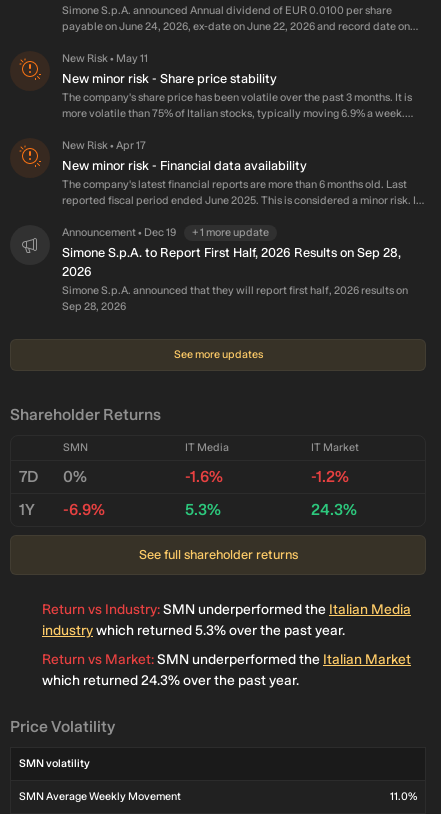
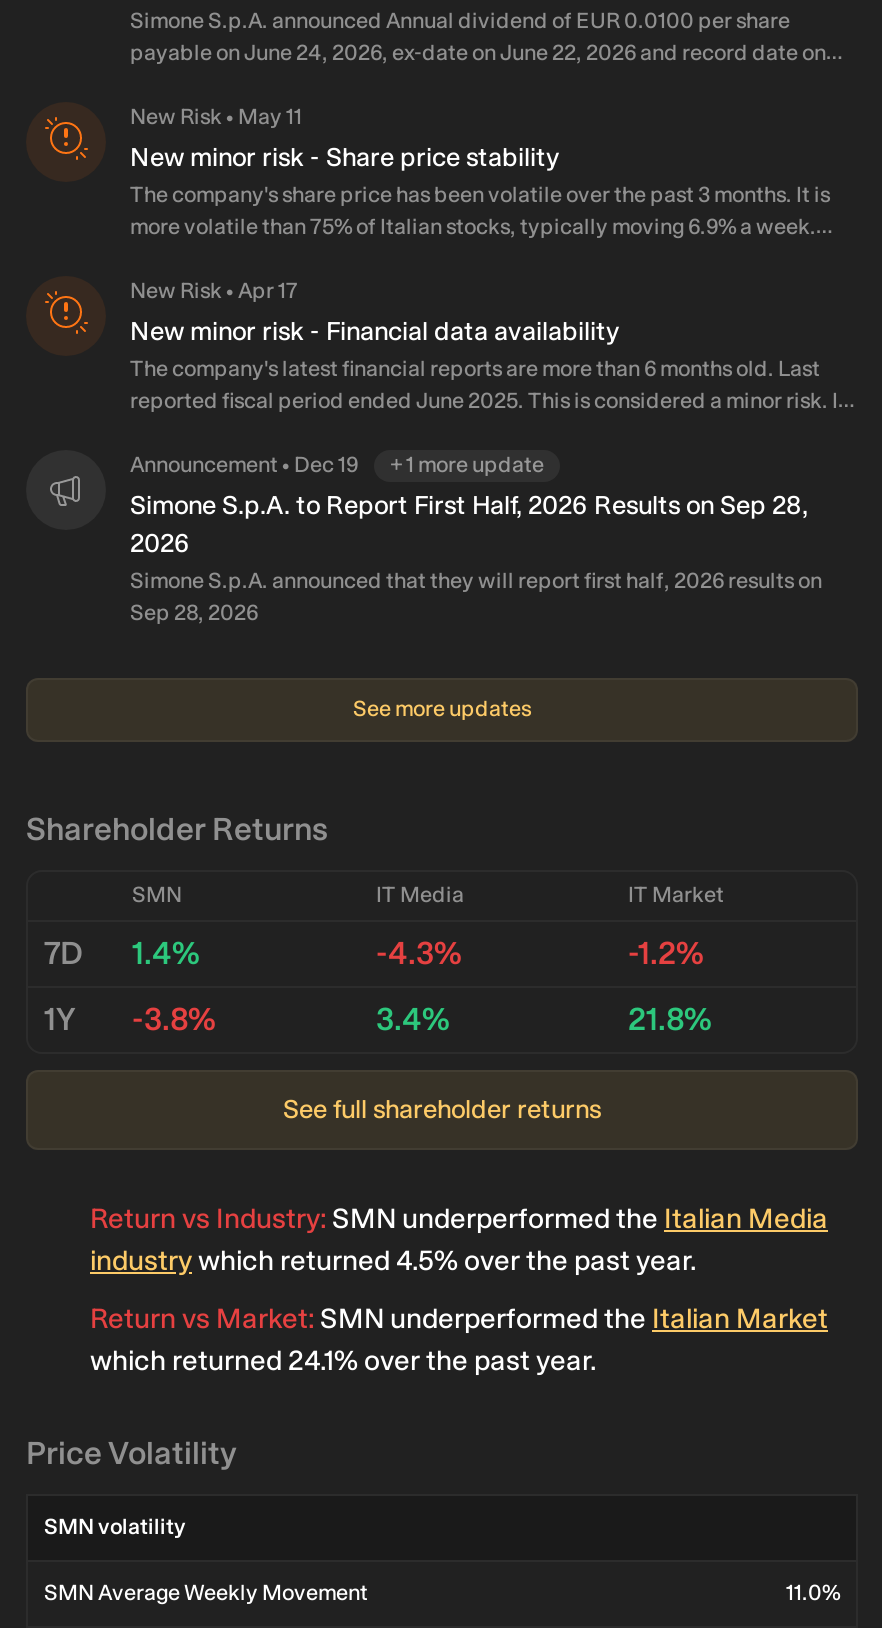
[19,467,87,486] 7D 0% -> [44,933,200,971] 7D 1.4%
[185,467,223,486] -1.6% -> [376,933,462,971] -4.3%
[19,500,105,519] 1Y -6.9% -> [44,999,216,1037] 1Y -3.8%
[185,500,221,519] 5.3% -> [376,999,450,1037] 3.4%
[311,500,357,519] 24.3% -> [628,999,712,1037] 21.8%
[42,622,345,639] industry which returned 5.3% over the past year. -> [90,1243,696,1277] industry which returned 4.5% over the past year.
[42,672,299,689] which returned 24.3% over the past year. -> [90,1343,596,1377] which returned 24.1% over the past year.

